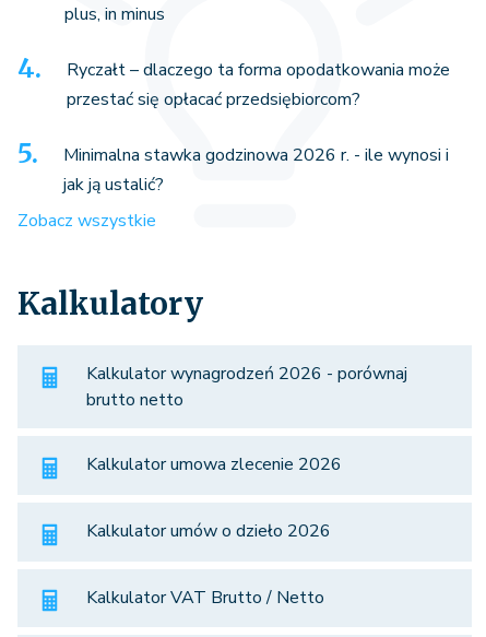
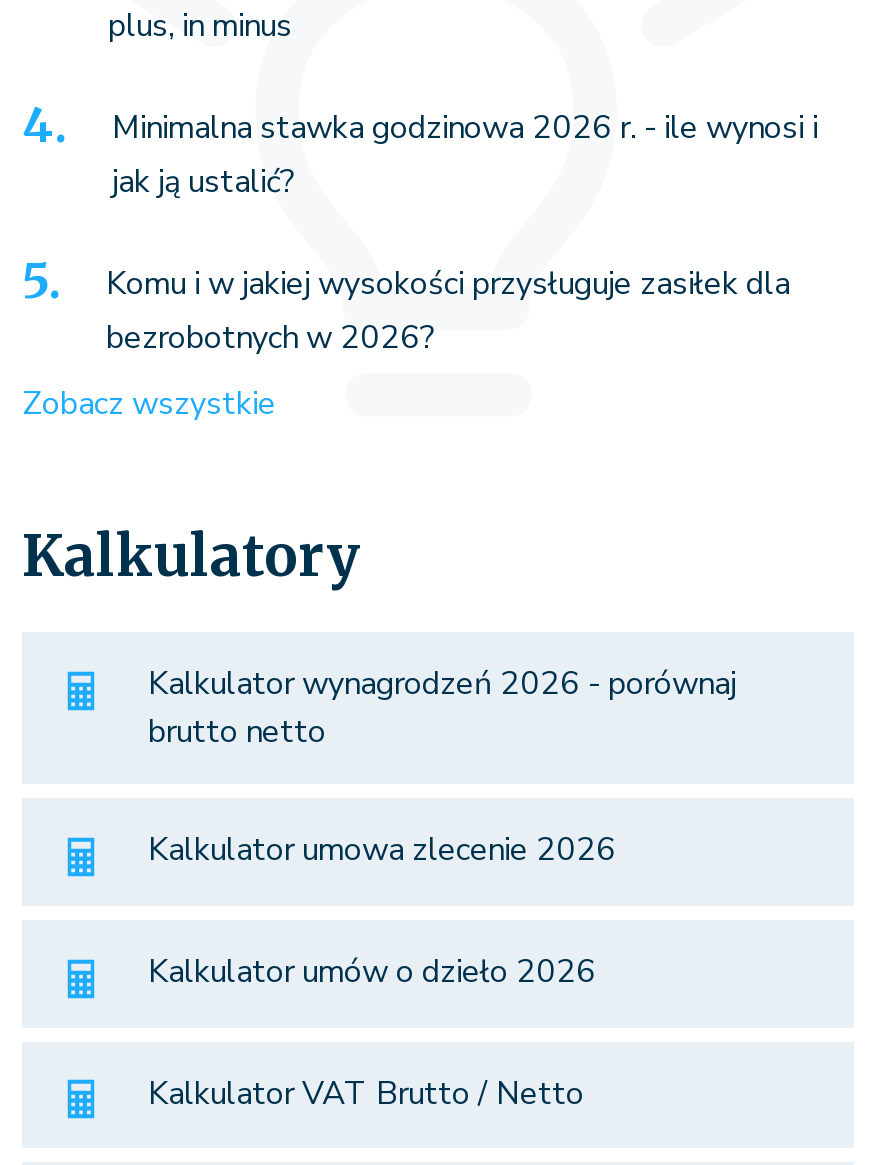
[67,58,450,112] Ryczałt – dlaczego ta forma opodatkowania może | przestać się opłacać przedsiębiorcom? -> none
moved [63,144,449,197] -> [112,107,818,205]: Minimalna stawka godzinowa 2026 r. - ile wynosi i | jak ją ustalić?
none -> [106,263,790,361] Komu i w jakiej wysokości przysługuje zasiłek dla | bezrobotnych w 2026?

